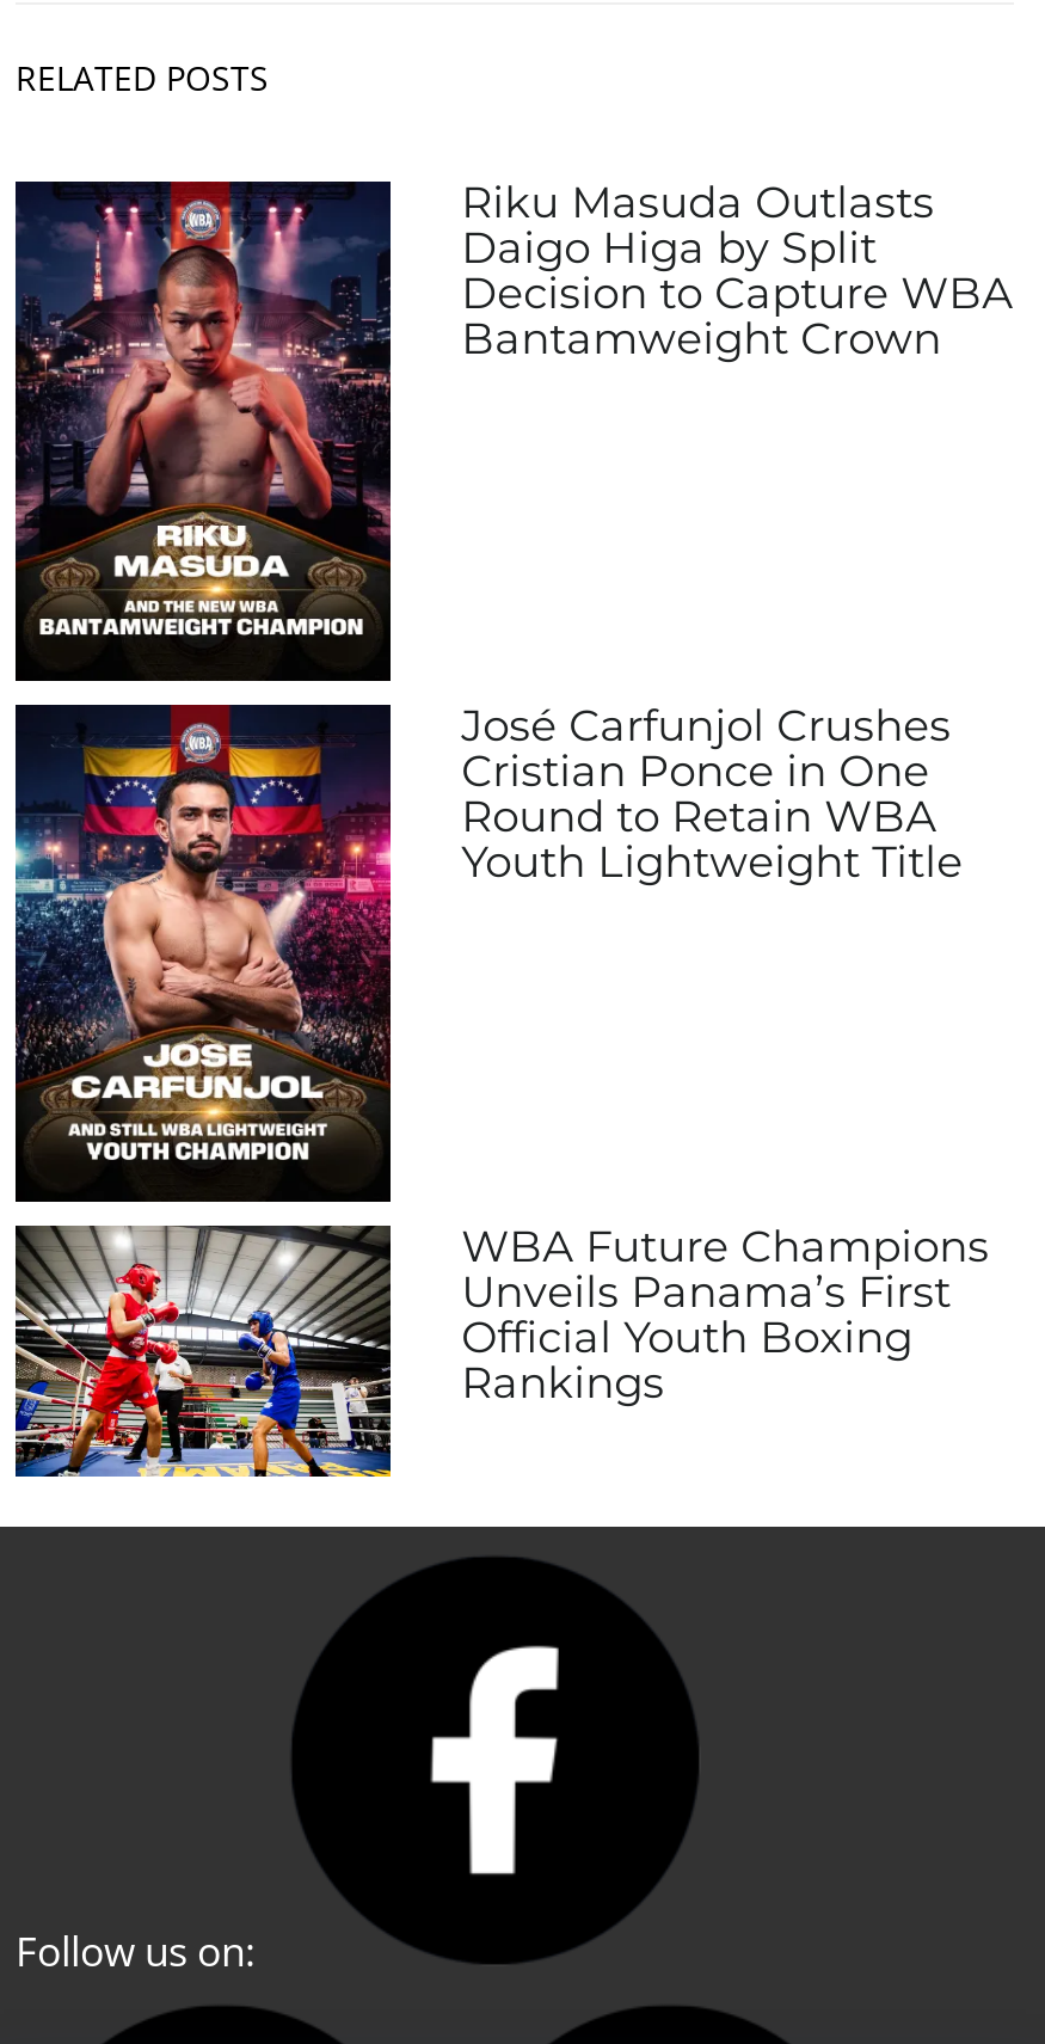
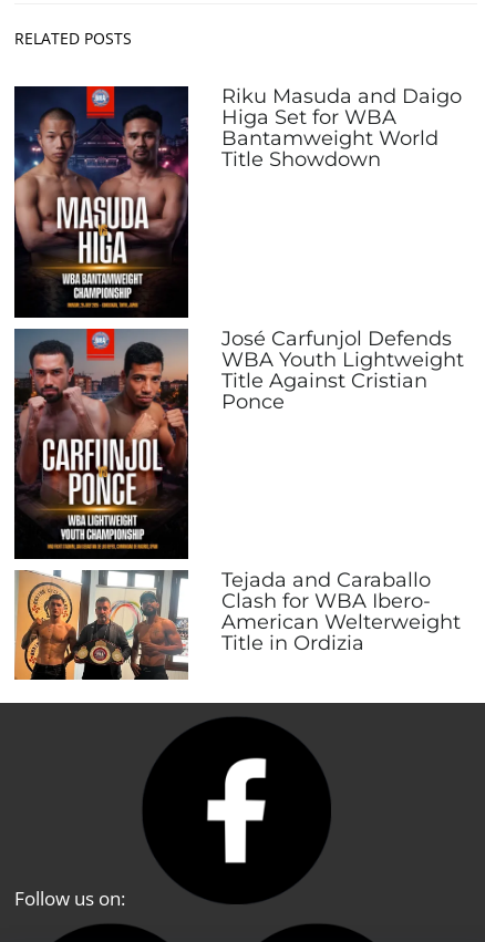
[13,178,1013,655] [image] | Riku Masuda Outlasts | Daigo Higa by Split | Decision to Capture WBA | Bantamweight Crown -> [13,85,461,308] [image] | Riku Masuda and Daigo | Higa Set for WBA | Bantamweight World | Title Showdown
[13,700,963,1176] [image] | José Carfunjol Crushes | Cristian Ponce in One | Round to Retain WBA | Youth Lightweight Title -> [13,326,464,549] [image] | José Carfunjol Defends | WBA Youth Lightweight | Title Against Cristian | Ponce
[13,1222,989,1481] [image] | WBA Future Champions | Unveils Panama’s First | Official Youth Boxing | Rankings -> [13,568,460,681] [image] | Tejada and Caraballo | Clash for WBA Ibero- | American Welterweight | Title in Ordizia

